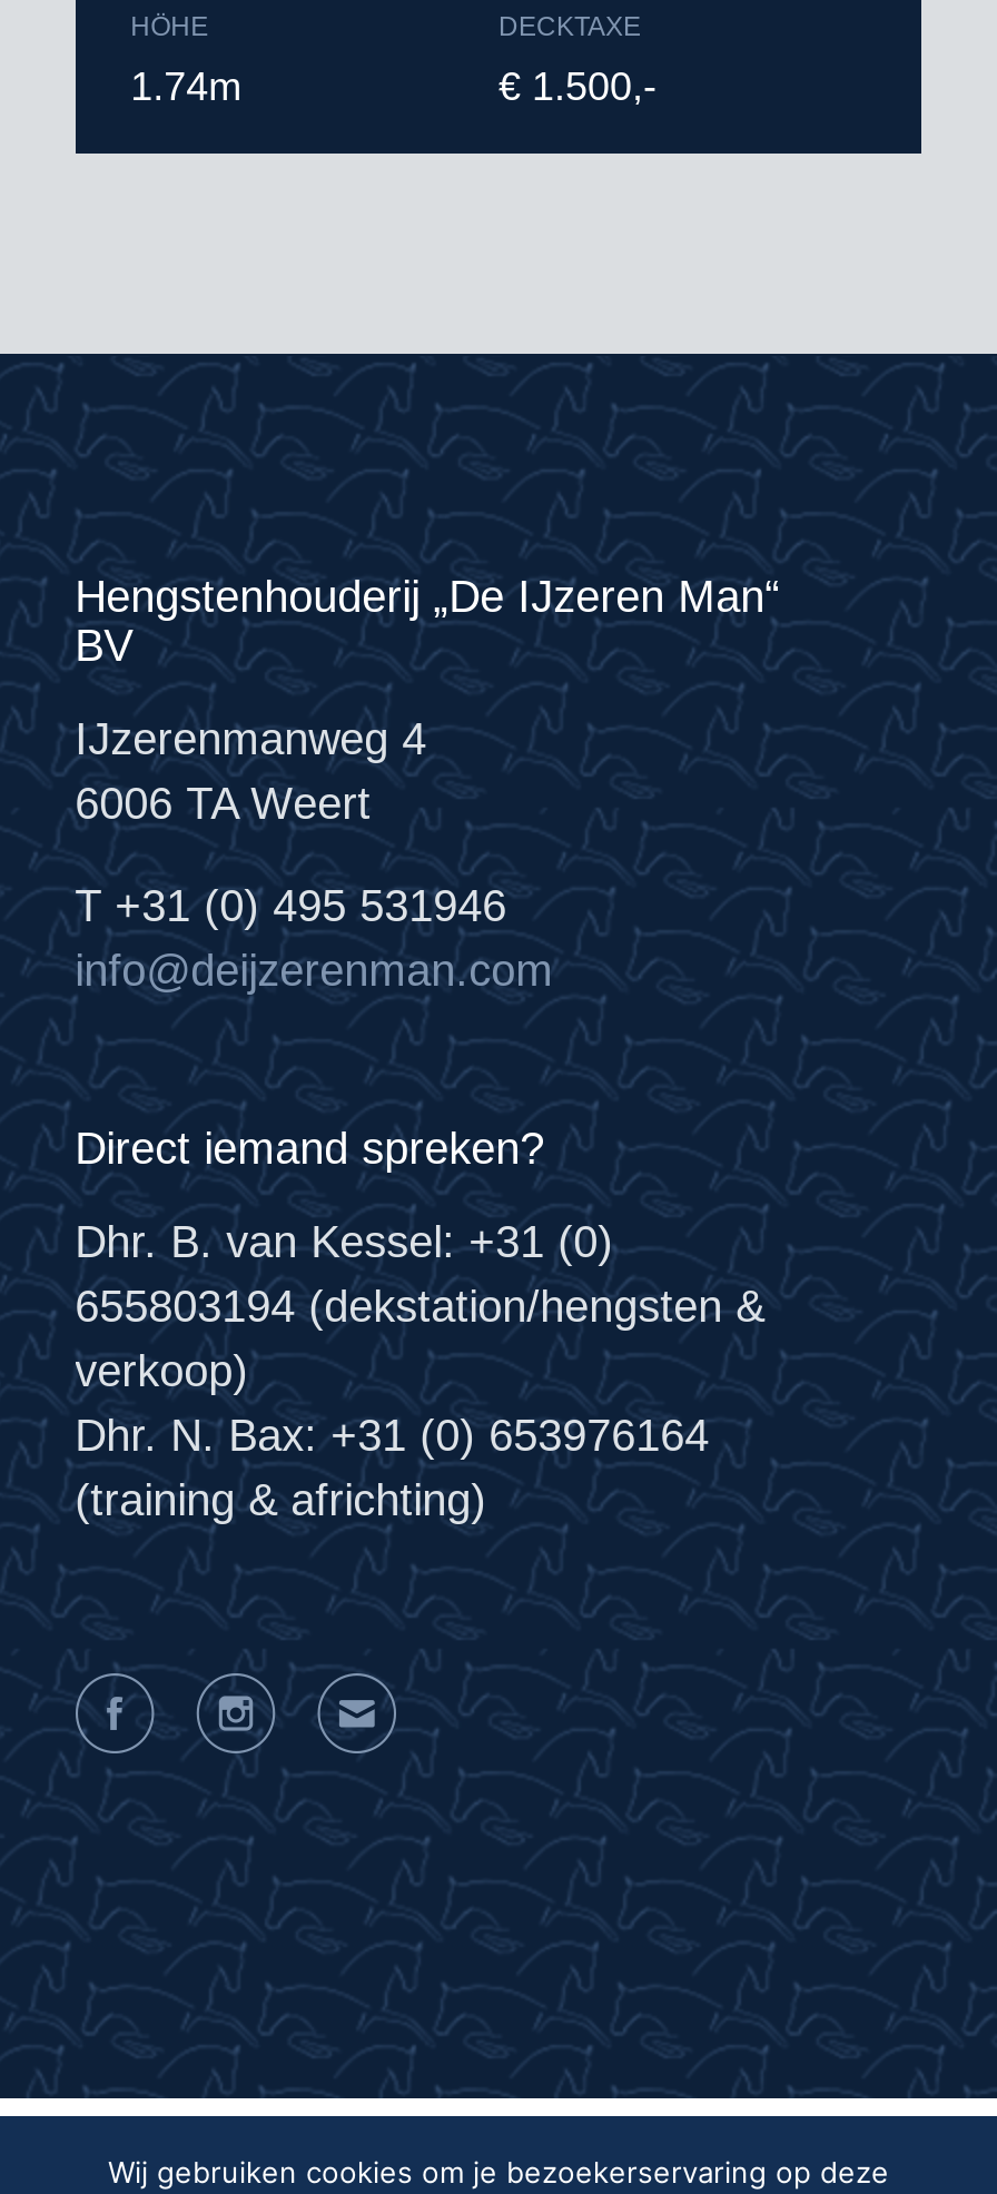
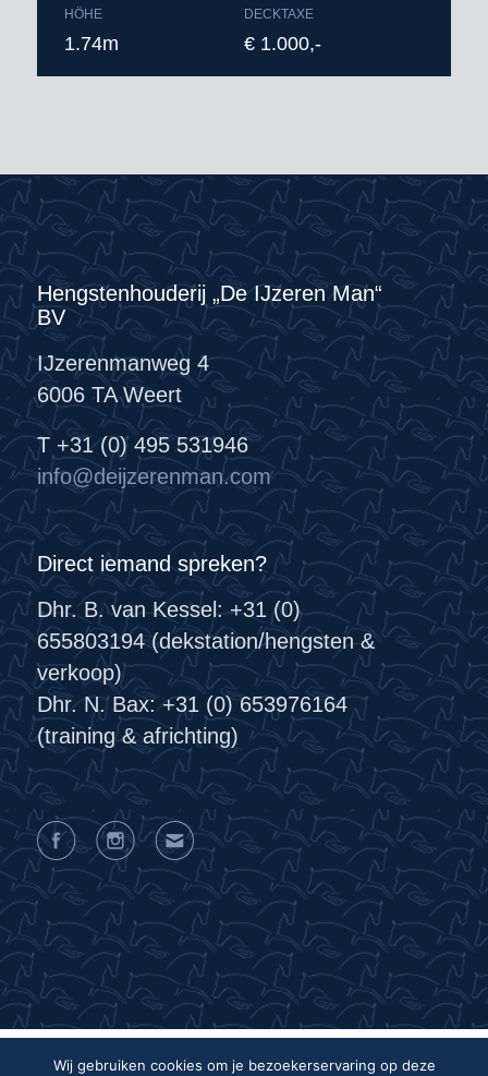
[498,65,657,110] € 1.500,- -> [244,33,321,55] € 1.000,-

